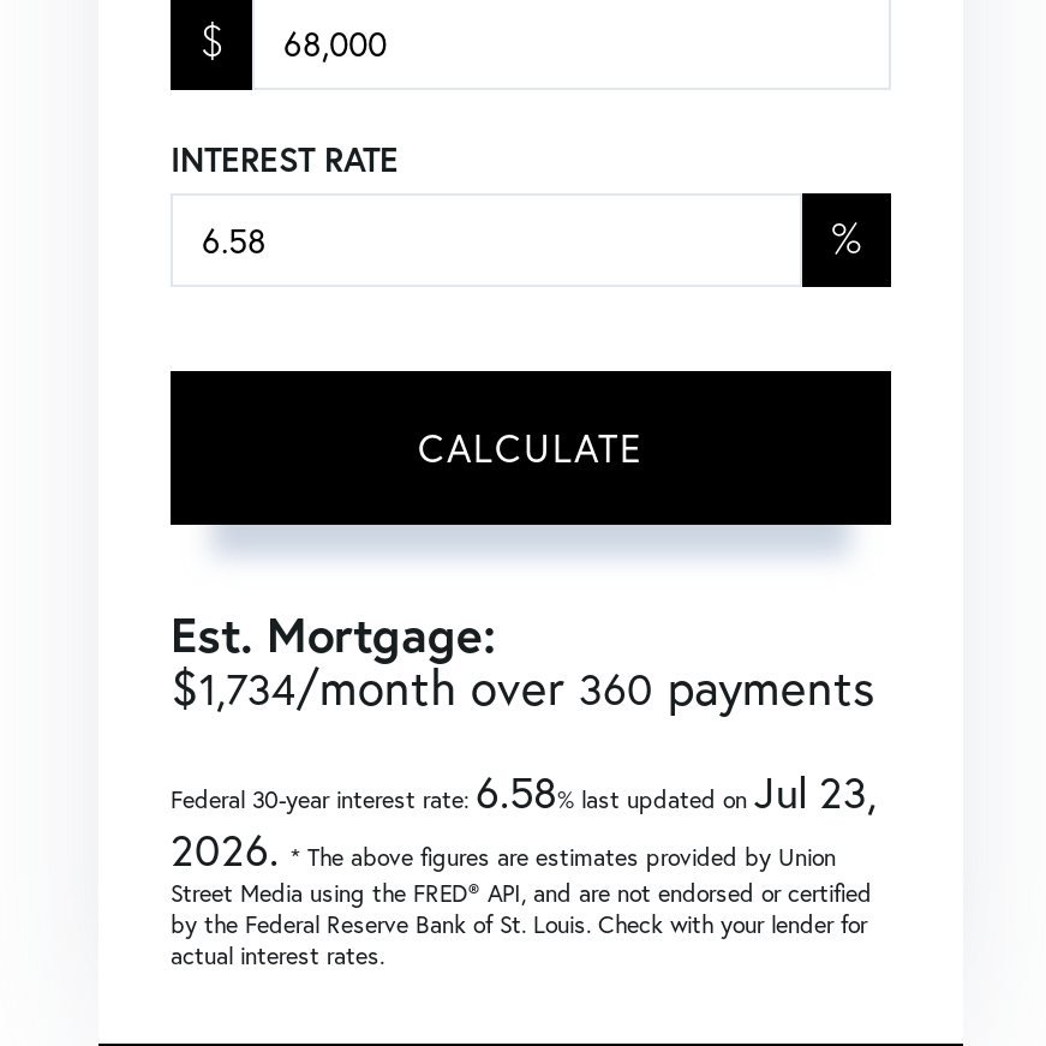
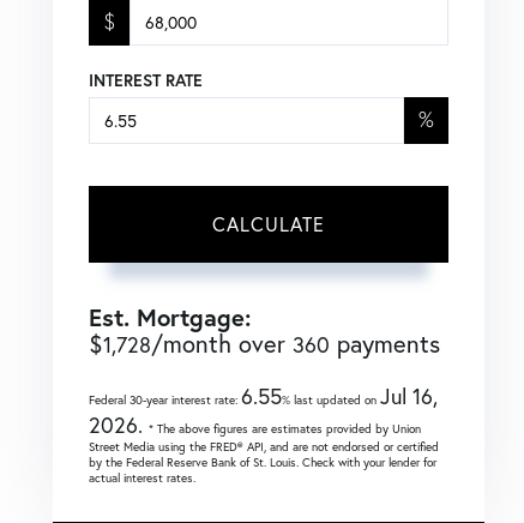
[171,655,874,720] $1,734/month over 360 payments -> [89,328,440,360] $1,728/month over 360 payments
[171,763,877,821] Federal 30-year interest rate:6.58% last updated onJul 23, -> [89,382,438,410] Federal 30-year interest rate:6.55% last updated onJul 16,

